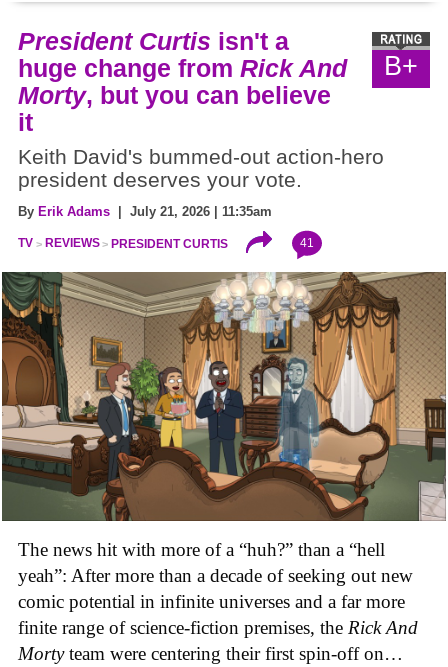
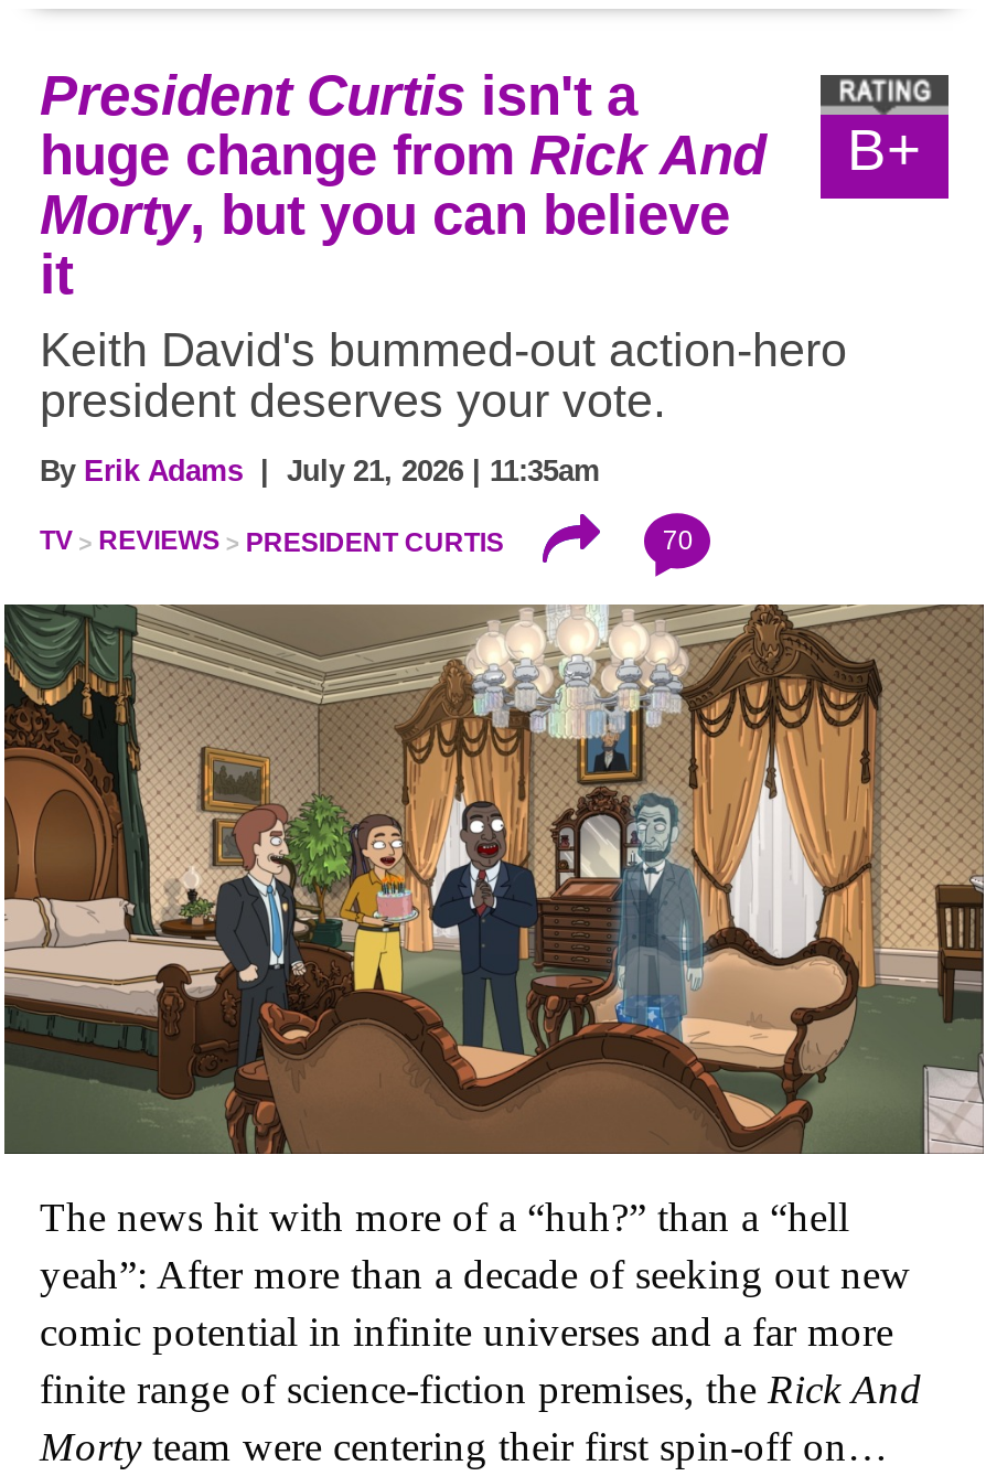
[300,236,314,250] 41 -> [662,524,693,555] 70

